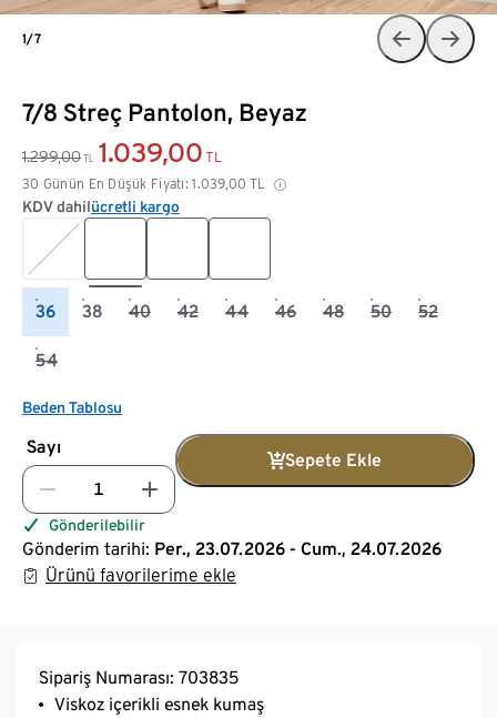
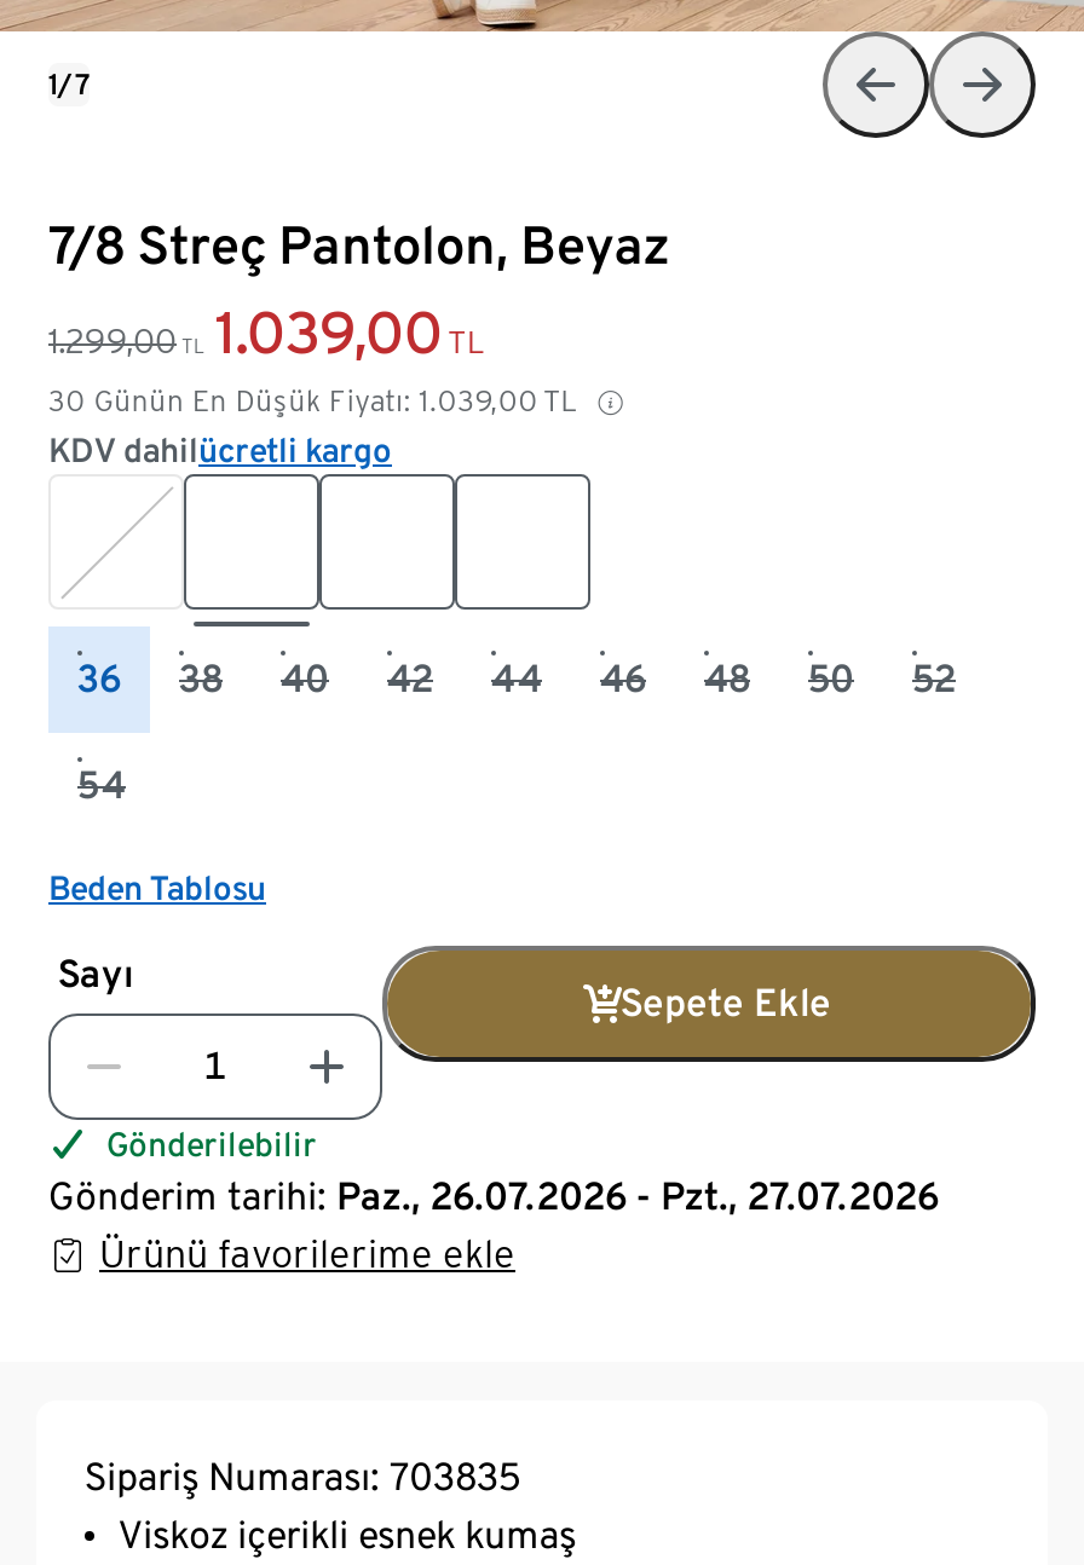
[22,538,442,559] Gönderim tarihi: Per., 23.07.2026 - Cum., 24.07.2026 -> [48,1173,939,1219] Gönderim tarihi: Paz., 26.07.2026 - Pzt., 27.07.2026

